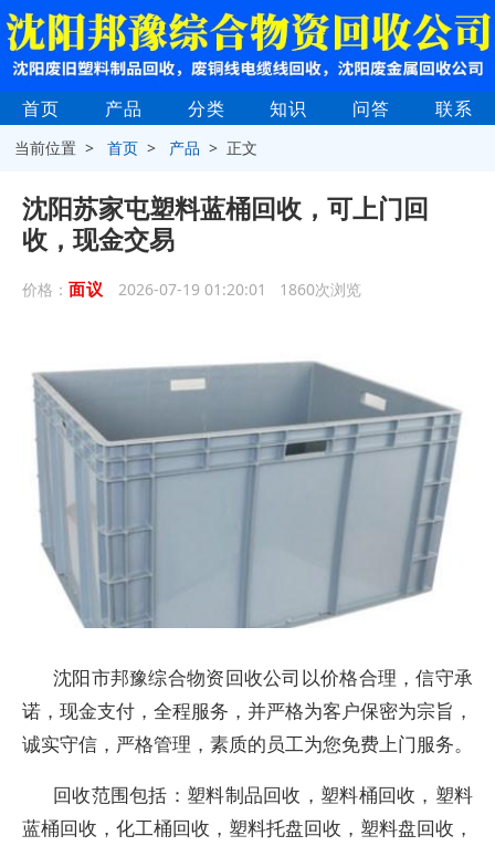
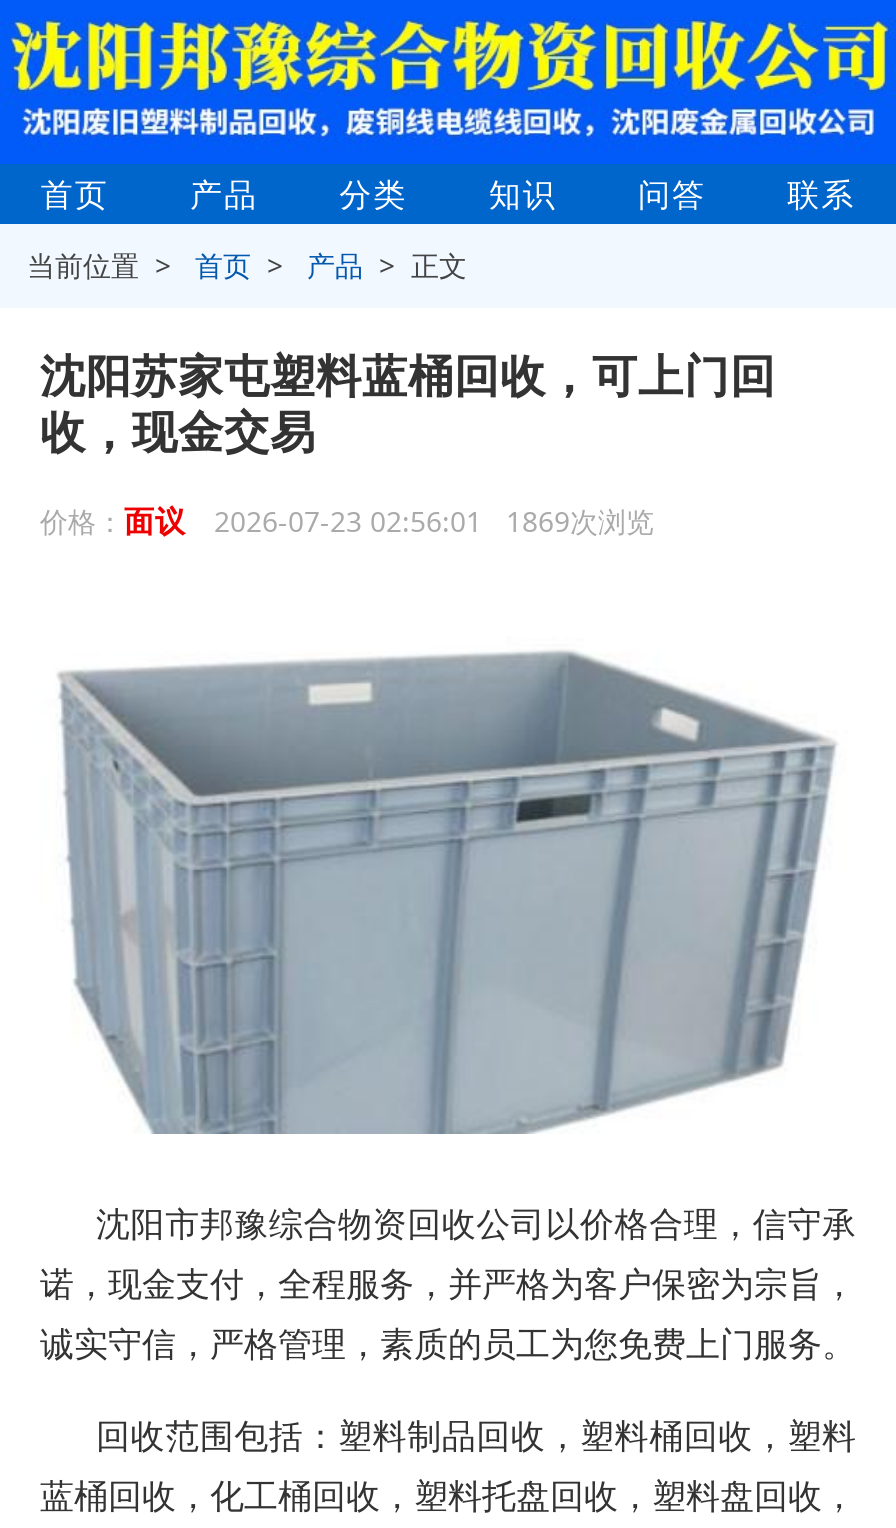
[22,278,361,300] 价格：面议 2026-07-19 01:20:01 1860次浏览 -> [40,500,654,540] 价格：面议 2026-07-23 02:56:01 1869次浏览

